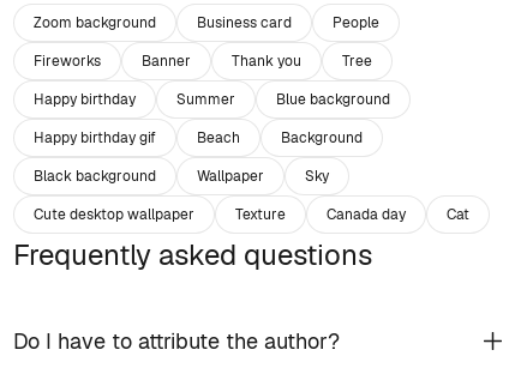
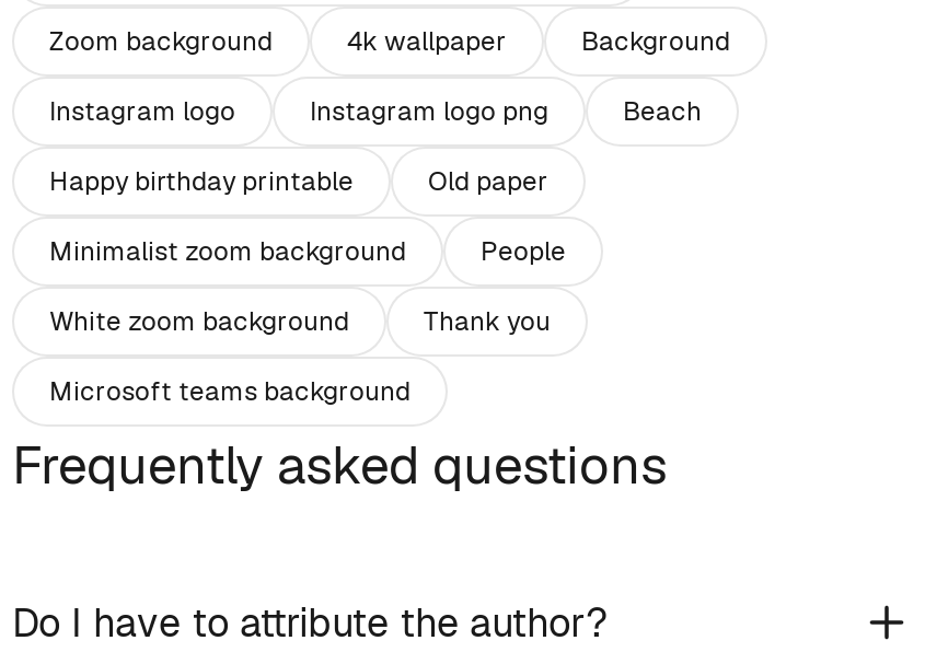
[197,13,292,32] Business card -> [49,23,548,268] 4k wallpaper | Instagram logo | Instagram logo png | Happy birthday printable | Old paper | Minimalist zoom background
moved [232,13,379,70] -> [424,233,566,338]: People | Thank you
[34,51,191,70] Fireworks | Banner -> [49,303,349,338] White zoom background
[34,51,469,224] Tree | Happy birthday | Summer | Blue background | Happy birthday gif | Black background | Wallpaper | Sky | Cute desktop wallpaper | Texture | Canada day | Cat -> [49,373,411,408] Microsoft teams background
moved [197,128,363,147] -> [581,23,730,128]: Beach | Background

